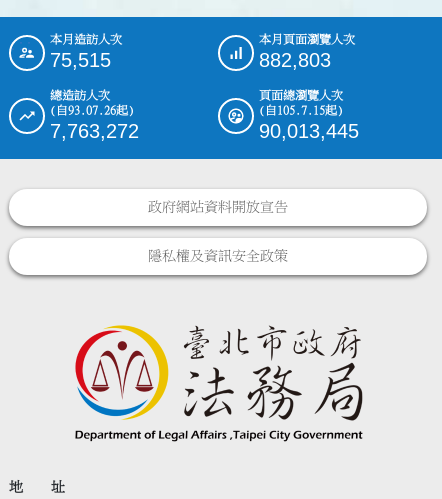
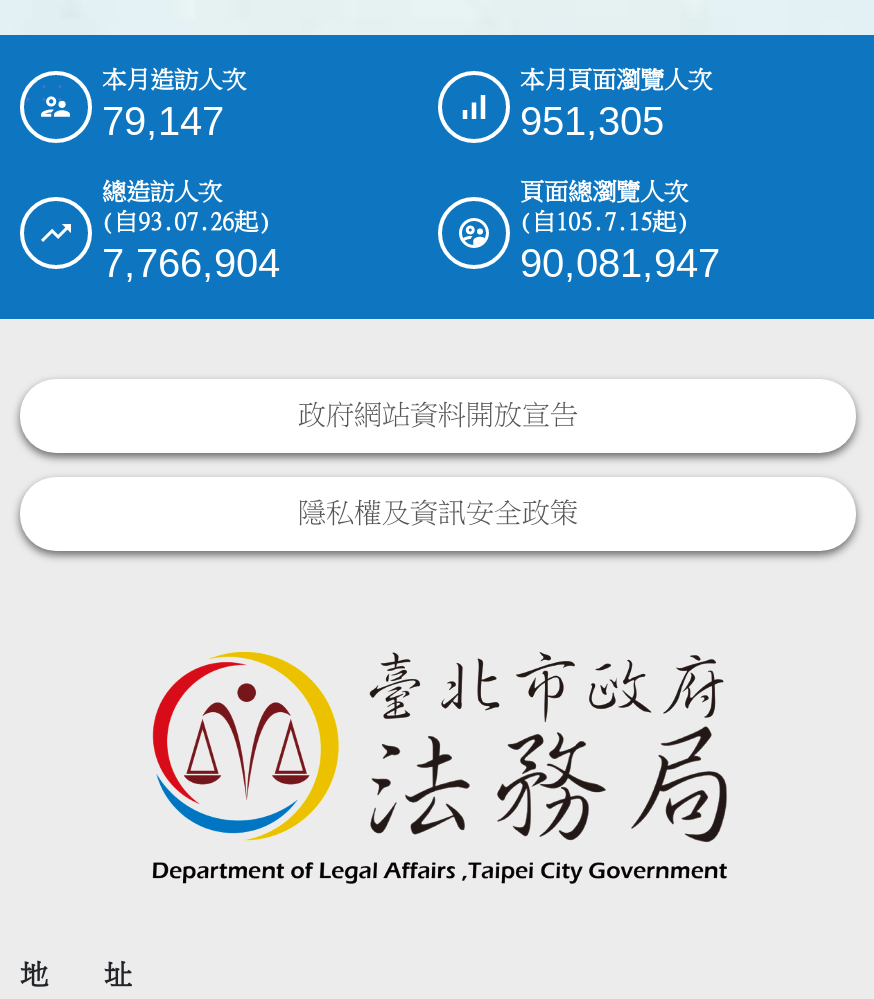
[50,49,111,71] 75,515 -> [102,100,224,144] 79,147
[259,49,331,71] 882,803 -> [520,100,664,144] 951,305
[50,120,139,142] 7,763,272 -> [102,242,280,286] 7,766,904
[259,120,359,142] 90,013,445 -> [520,242,720,286] 90,081,947

